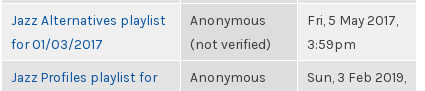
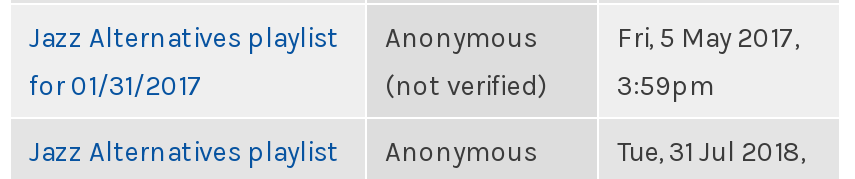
[11,36,103,52] for 01/03/2017 -> [29,69,203,101] for 01/31/2017
[11,69,157,85] Jazz Profiles playlist for -> [29,135,339,167] Jazz Alternatives playlist
[307,69,406,85] Sun, 3 Feb 2019, -> [617,135,805,167] Tue, 31 Jul 2018,

